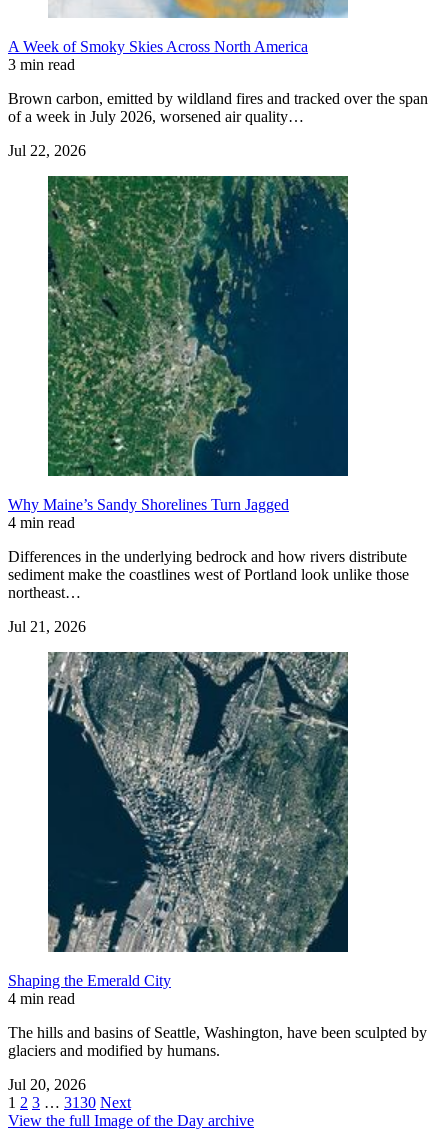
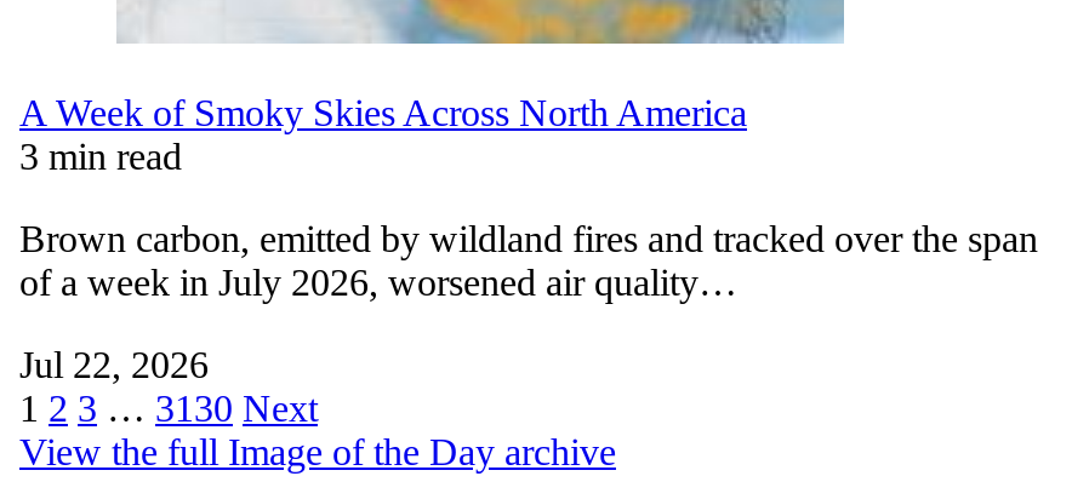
[8,175,409,635] [image] | Why Maine’s Sandy Shorelines Turn Jagged | 4 min read | Differences in the underlying bedrock and how rivers distribute | sediment make the coastlines west of Portland look unlike those | northeast… | Jul 21, 2026 -> none
[8,651,427,1093] [image] | Shaping the Emerald City | 4 min read | The hills and basins of Seattle, Washington, have been sculpted by | glaciers and modified by humans. | Jul 20, 2026 -> none

